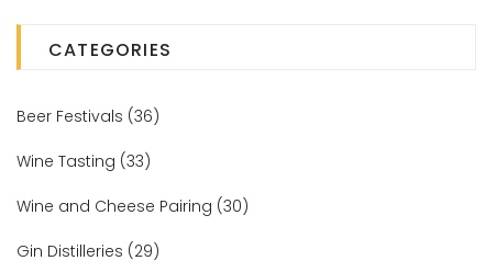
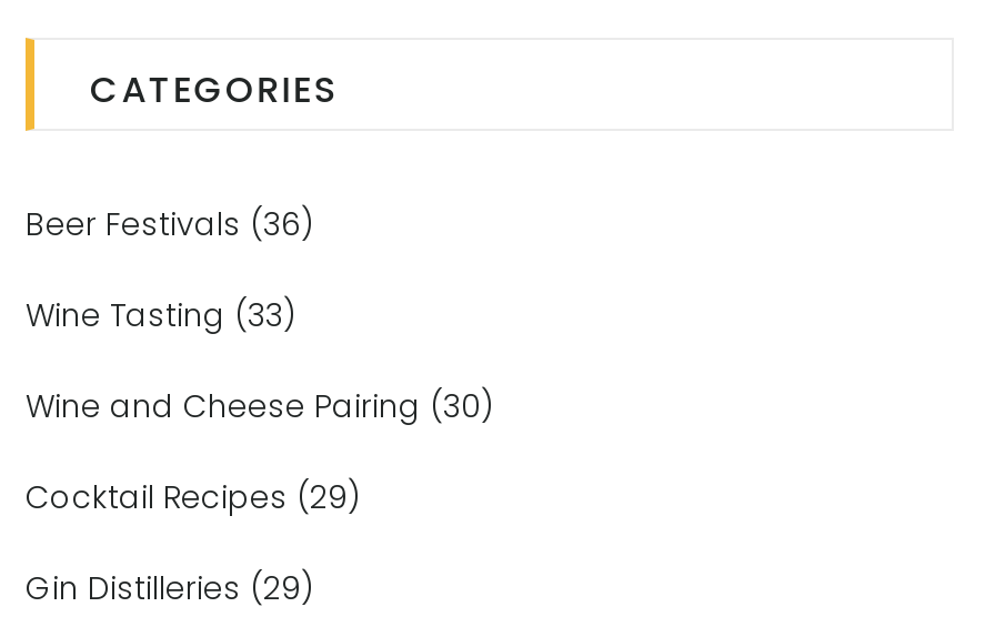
none -> [26,475,361,520] Cocktail Recipes (29)

